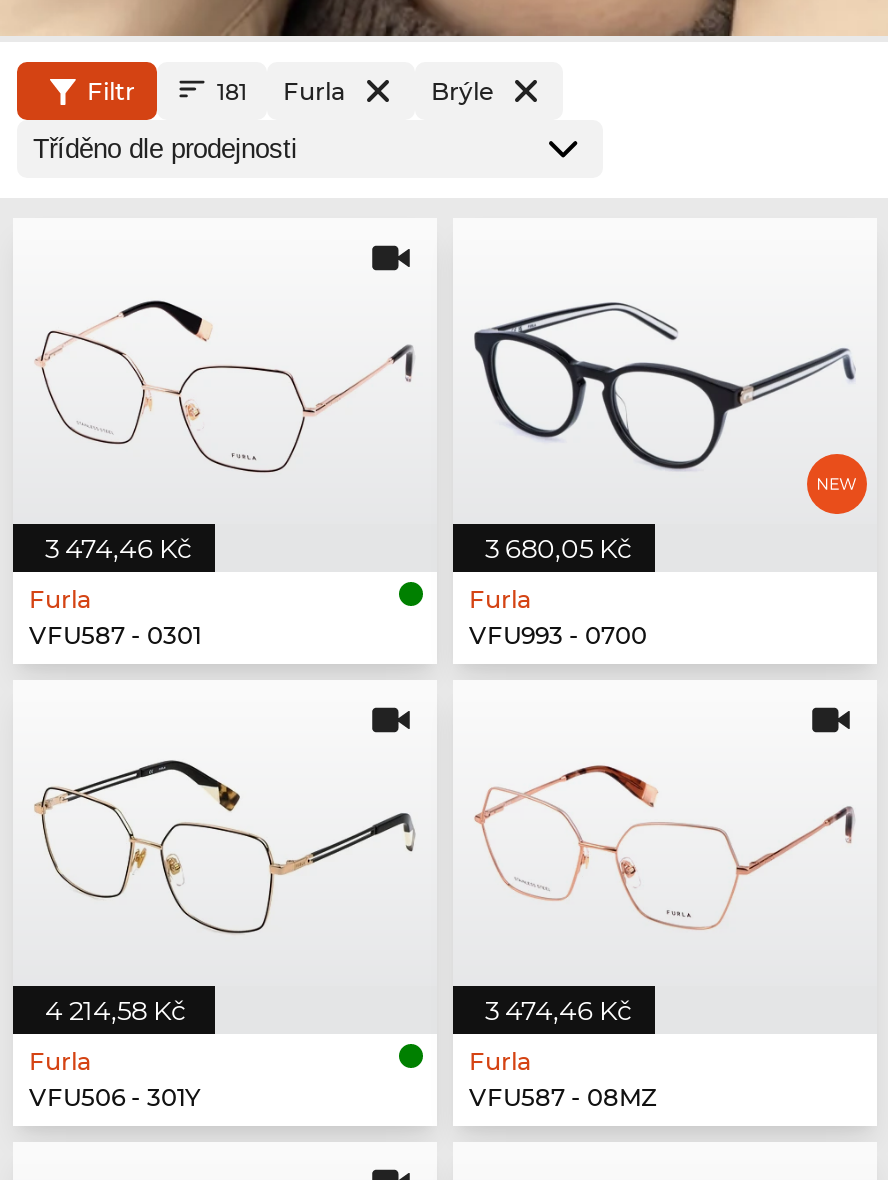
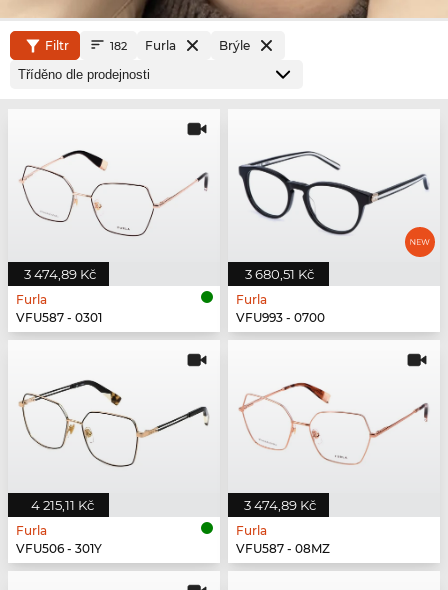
[217,76,345,106] 181 Furla -> [110,38,176,53] 182 Furla
[45,532,191,564] 3 474,46 Kč -> [24,266,96,282] 3 474,89 Kč
[485,532,631,564] 3 680,05 Kč -> [245,266,314,282] 3 680,51 Kč
[45,993,185,1025] 4 214,58 Kč -> [31,497,94,513] 4 215,11 Kč
[485,993,631,1025] 3 474,46 Kč -> [244,497,316,513] 3 474,89 Kč

